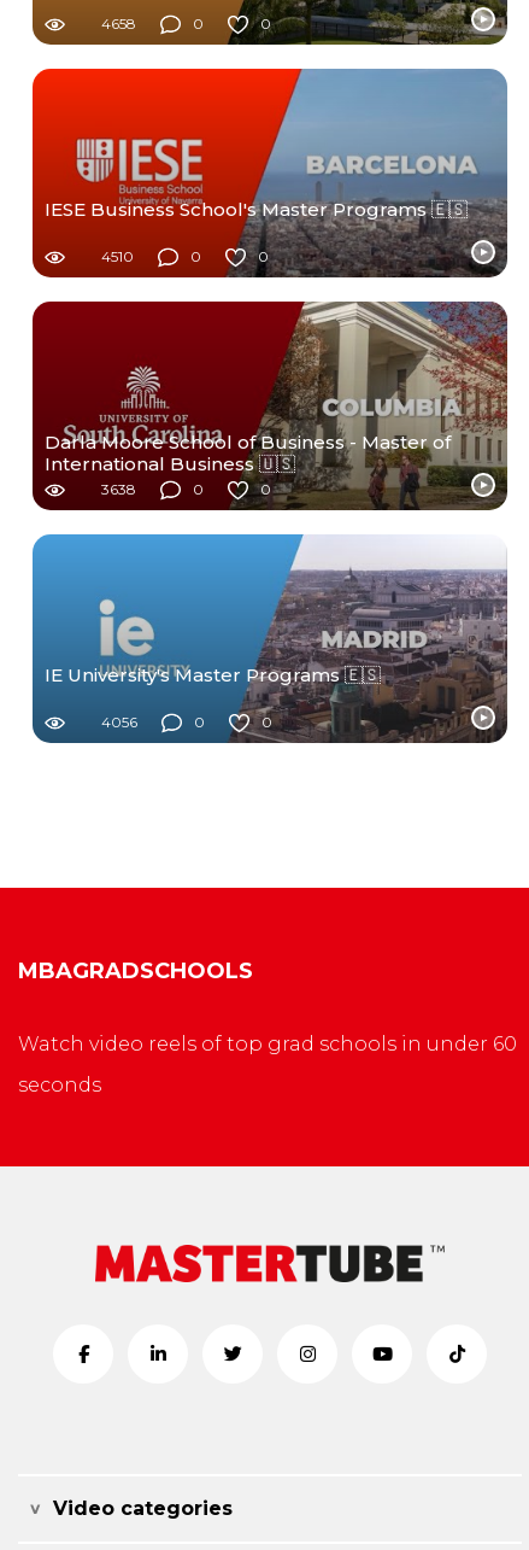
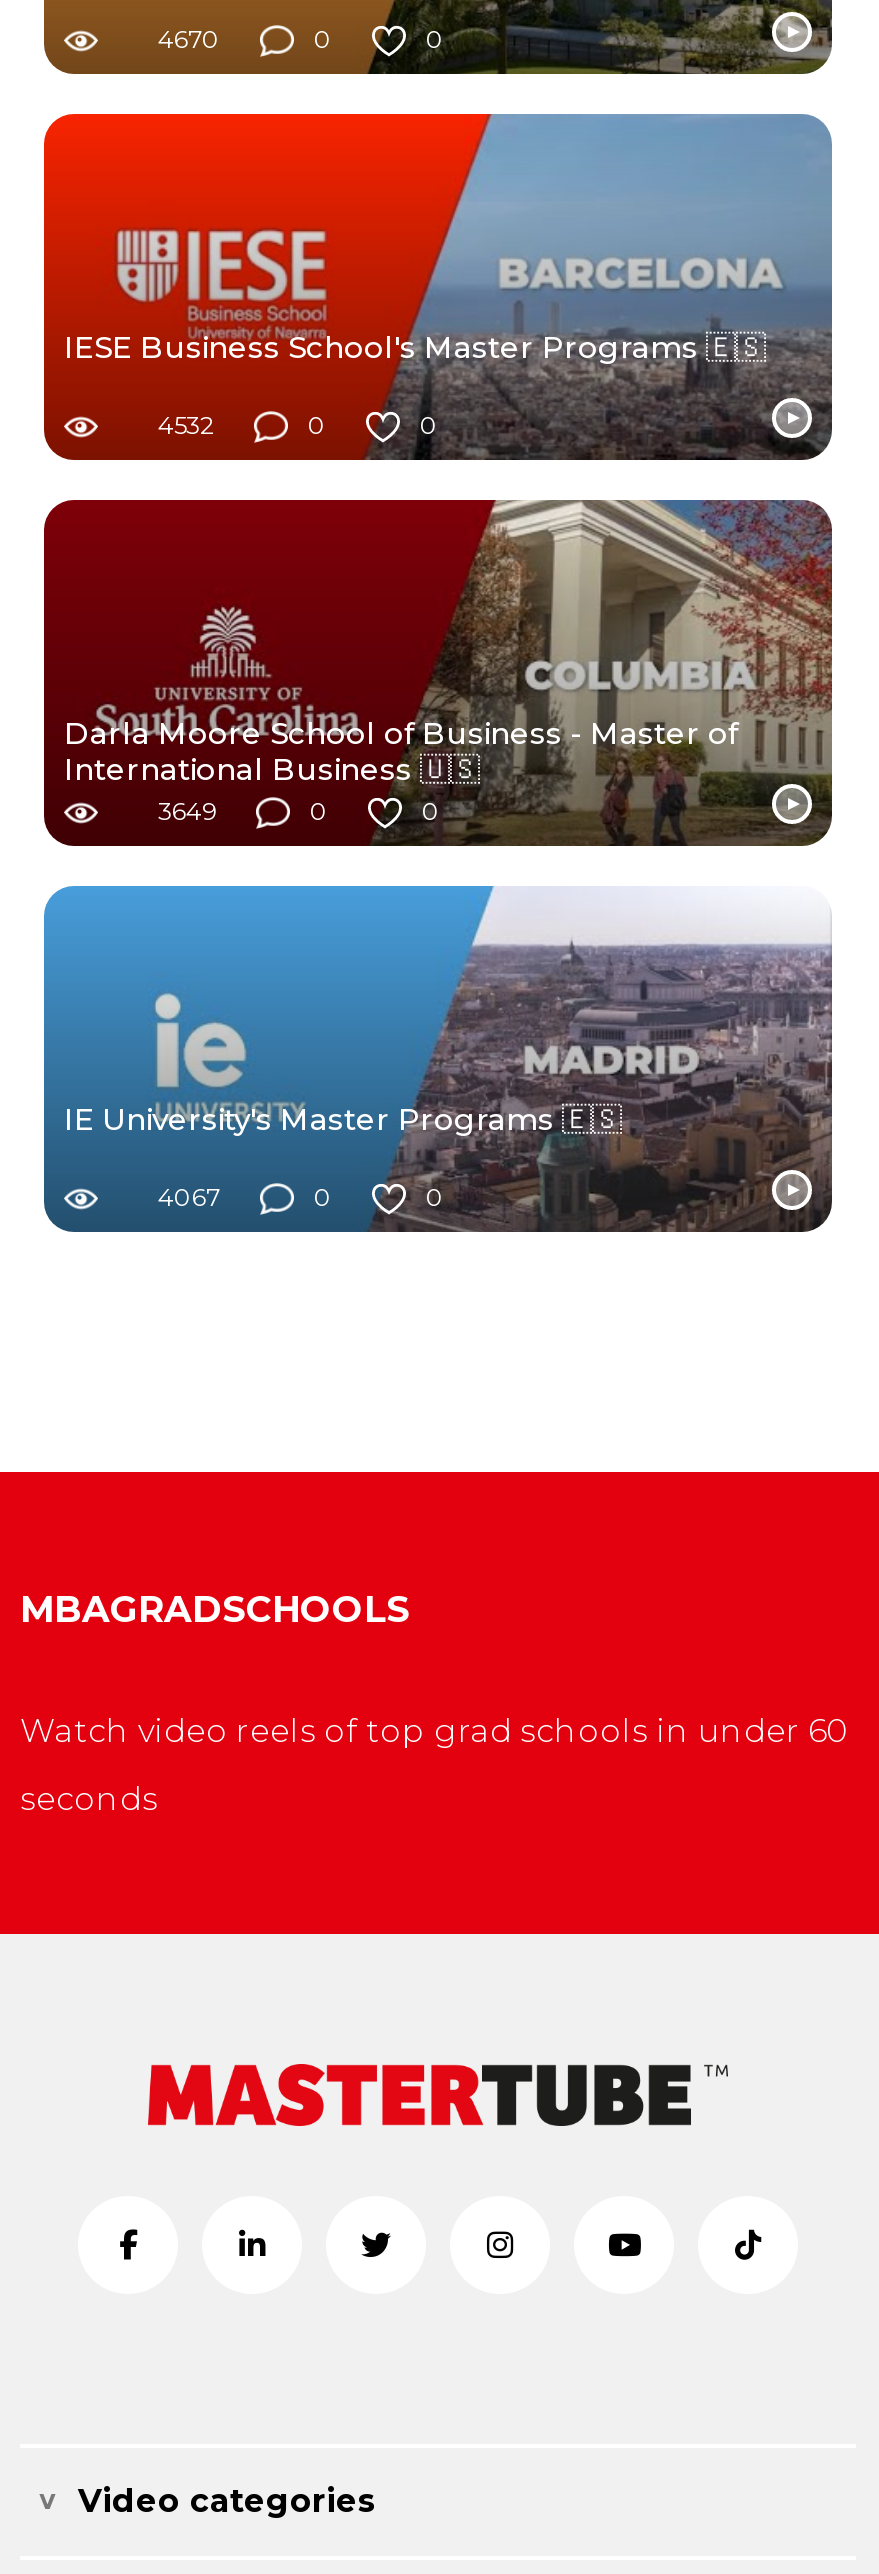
[101,14,136,32] 4658 -> [158,23,220,53] 4670
[101,247,134,265] 4510 -> [158,409,214,439] 4532
[101,480,136,498] 3638 -> [158,795,216,825] 3649
[101,712,137,730] 4056 -> [158,1181,220,1211] 4067

